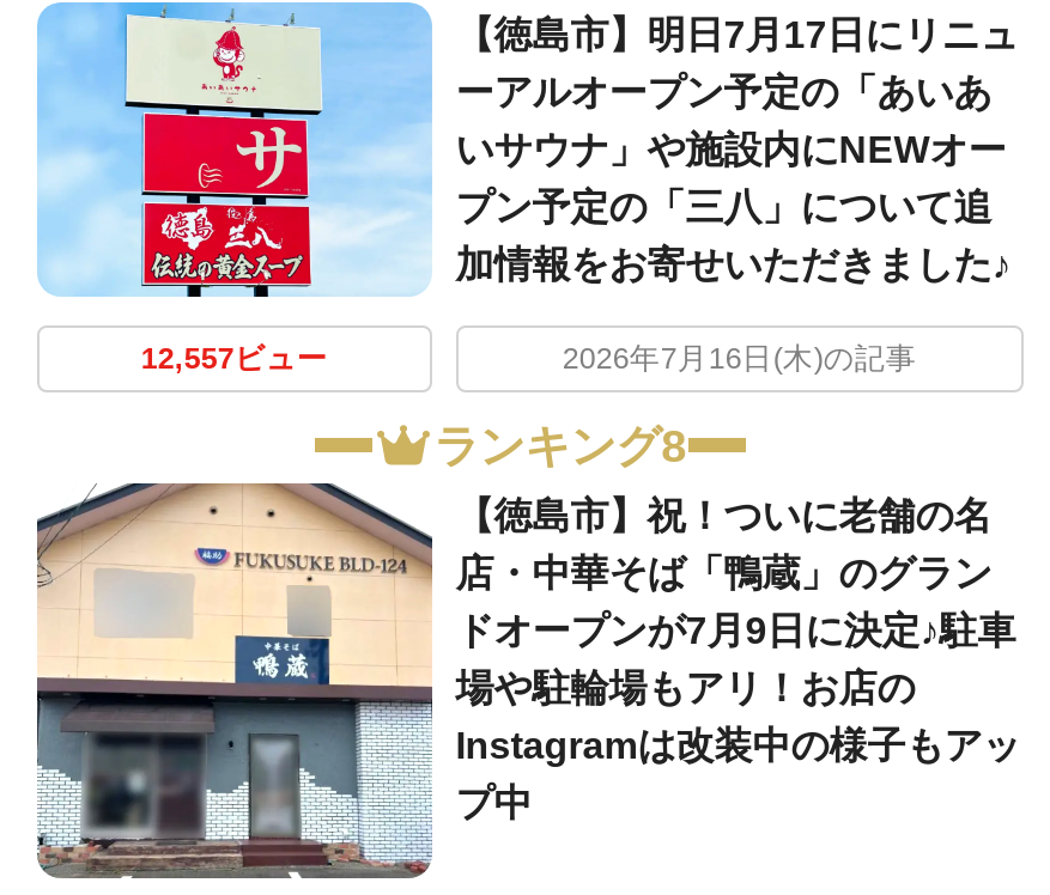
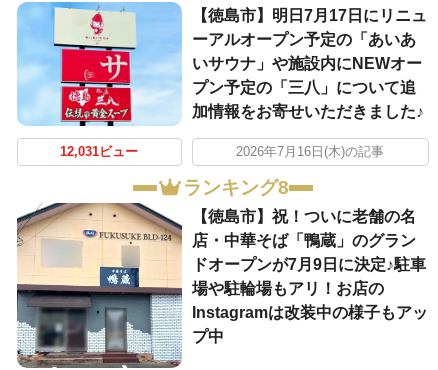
[141,343,328,377] 12,557ビュー -> [60,145,138,159] 12,031ビュー

